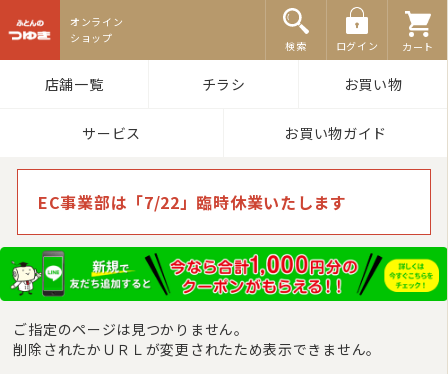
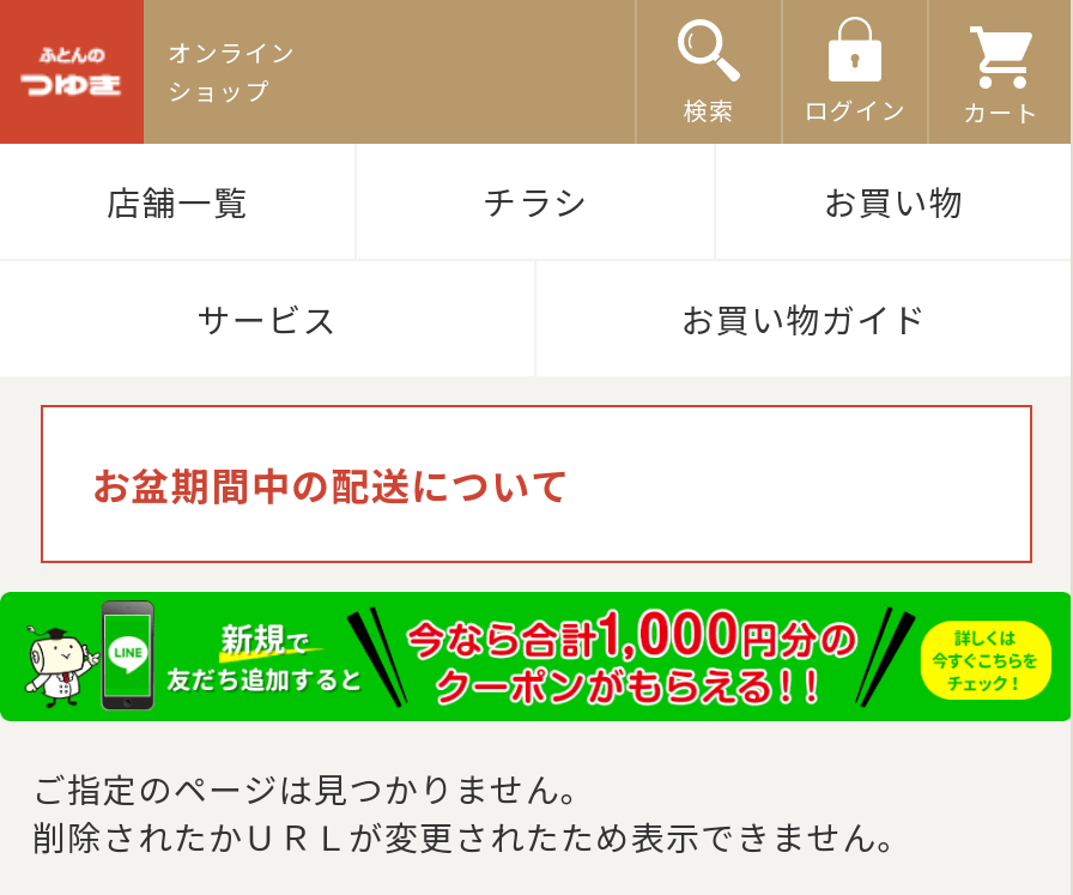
[38,190,347,214] EC事業部は「7/22」臨時休業いたします -> [91,455,571,513] お盆期間中の配送について

